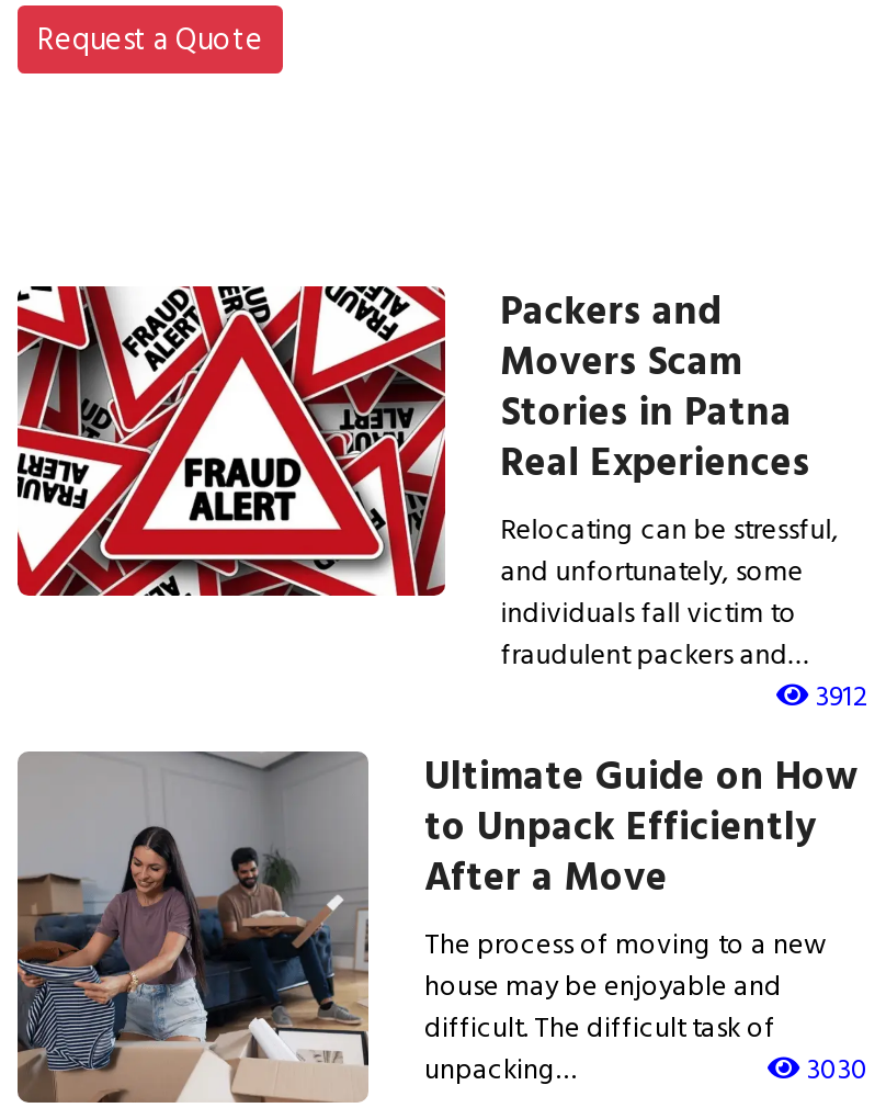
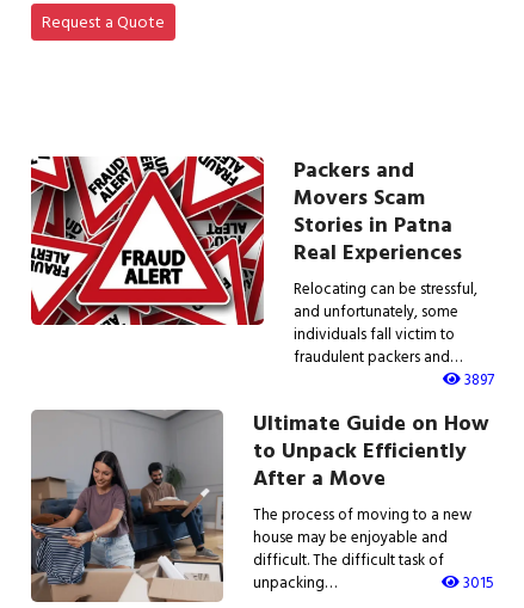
[809,672,868,720] 3912 -> [461,366,494,393] 3897
[800,1045,868,1093] 3030 -> [460,570,494,596] 3015

